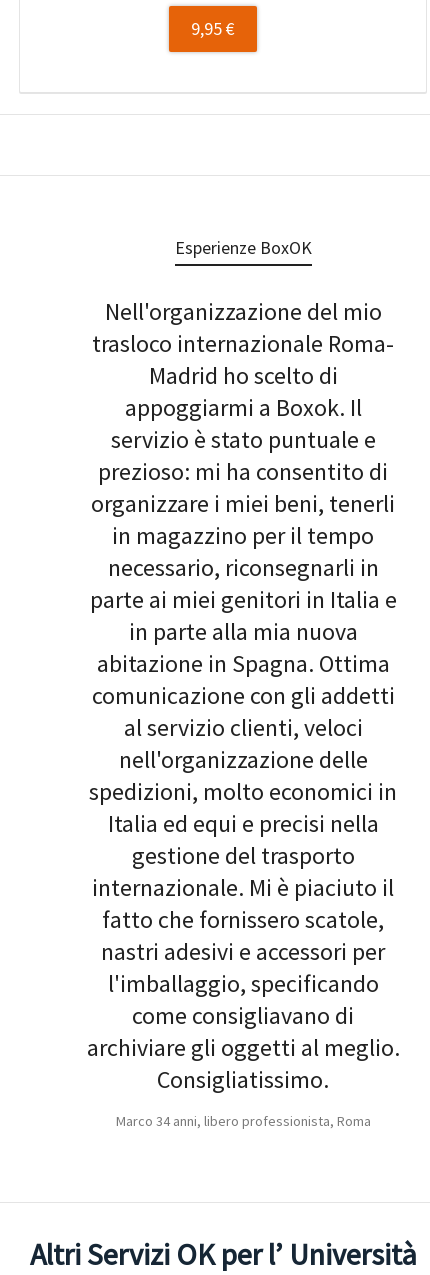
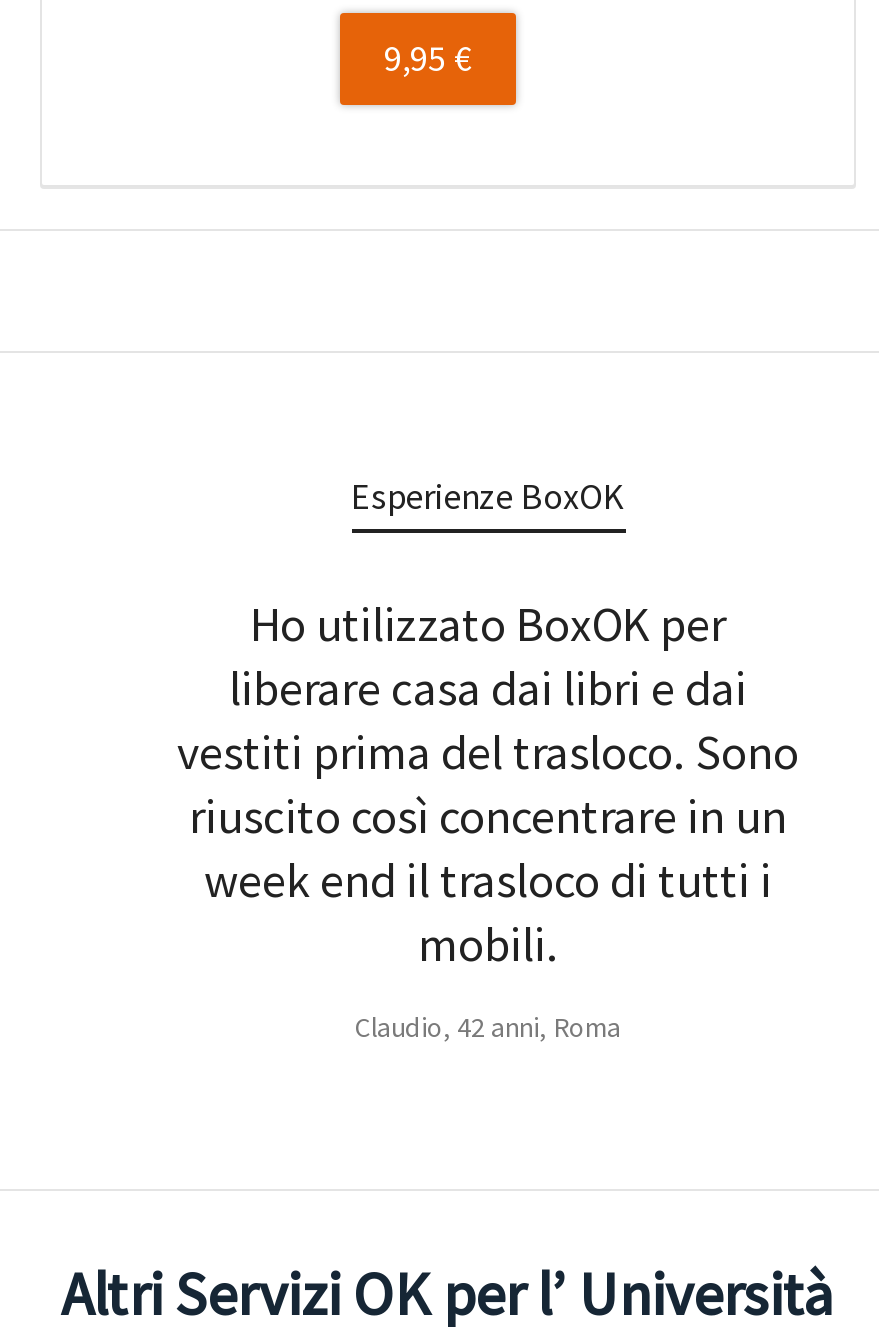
[86,296,399,1095] Nell'organizzazione del mio | trasloco internazionale Roma- | Madrid ho scelto di | appoggiarmi a Boxok. Il | servizio è stato puntuale e | prezioso: mi ha consentito di | organizzare i miei beni, tenerli | in magazzino per il tempo | necessario, riconsegnarli in | parte ai miei genitori in Italia e | in parte alla mia nuova | abitazione in Spagna. Ottima | comunicazione con gli addetti | al servizio clienti, veloci | nell'organizzazione delle | spedizioni, molto economici in | Italia ed equi e precisi nella | gestione del trasporto | internazionale. Mi è piaciuto il | fatto che fornissero scatole, | nastri adesivi e accessori per | l'imballaggio, specificando | come consigliavano di | archiviare gli oggetti al meglio. | Consigliatissimo. -> [177,593,799,975] Ho utilizzato BoxOK per | liberare casa dai libri e dai | vestiti prima del trasloco. Sono | riuscito così concentrare in un | week end il trasloco di tutti i | mobili.
[115,1112,370,1130] Marco 34 anni, libero professionista, Roma -> [355,1009,621,1045] Claudio, 42 anni, Roma

